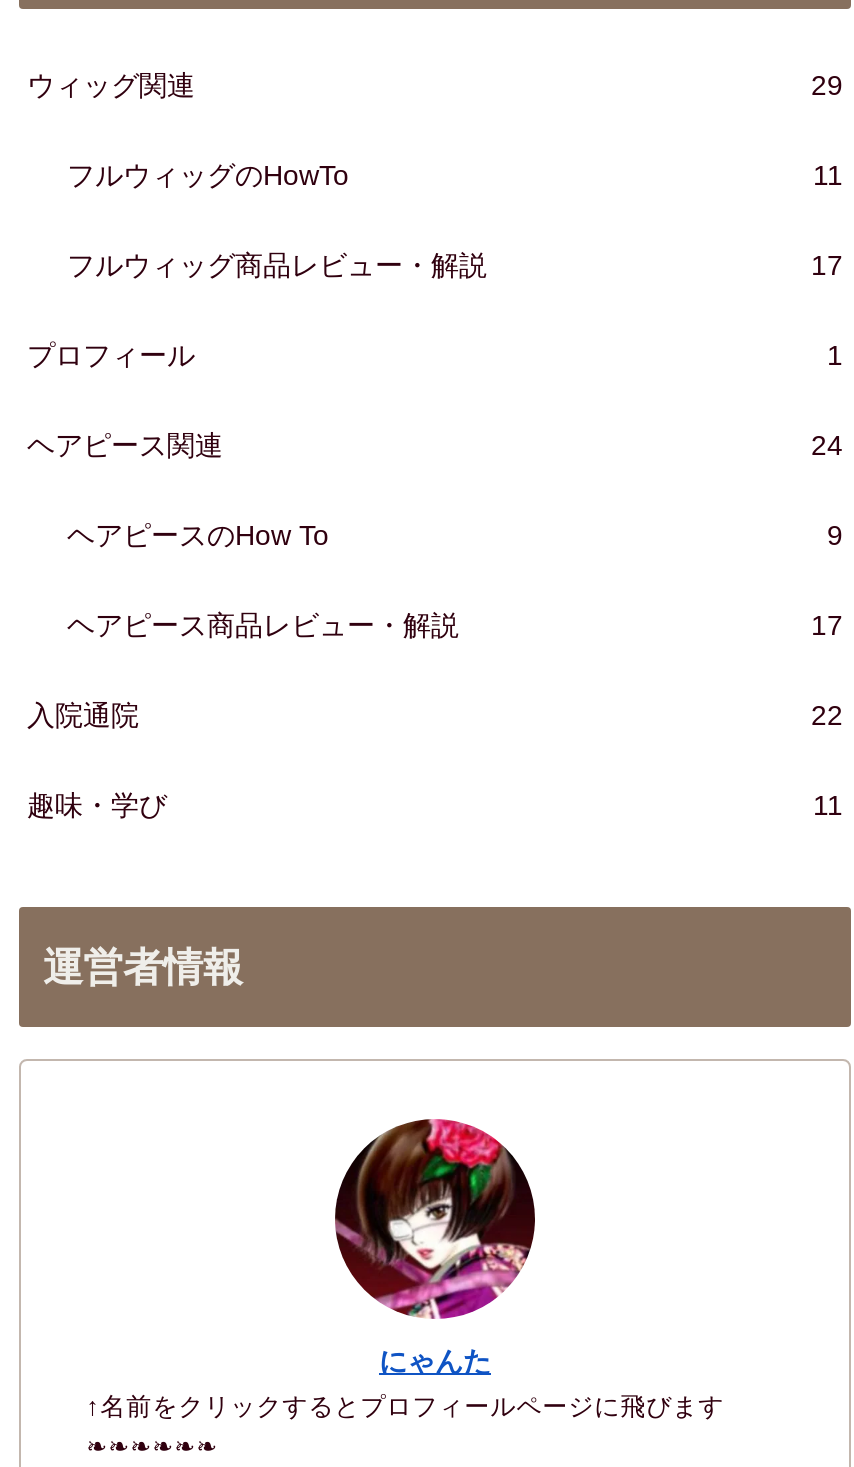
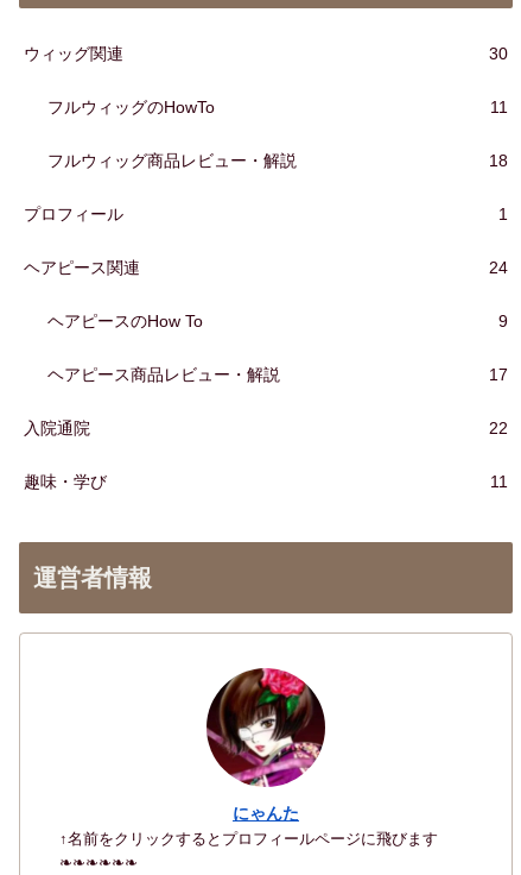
[811,69,843,101] 29 -> [489,44,508,63] 30
[811,249,843,281] 17 -> [489,151,508,170] 18

